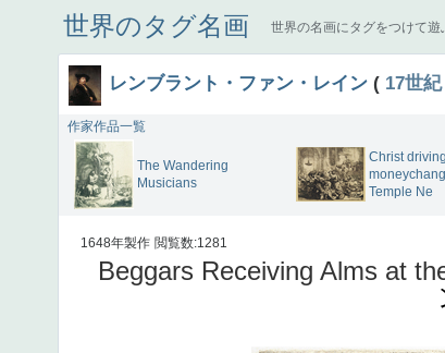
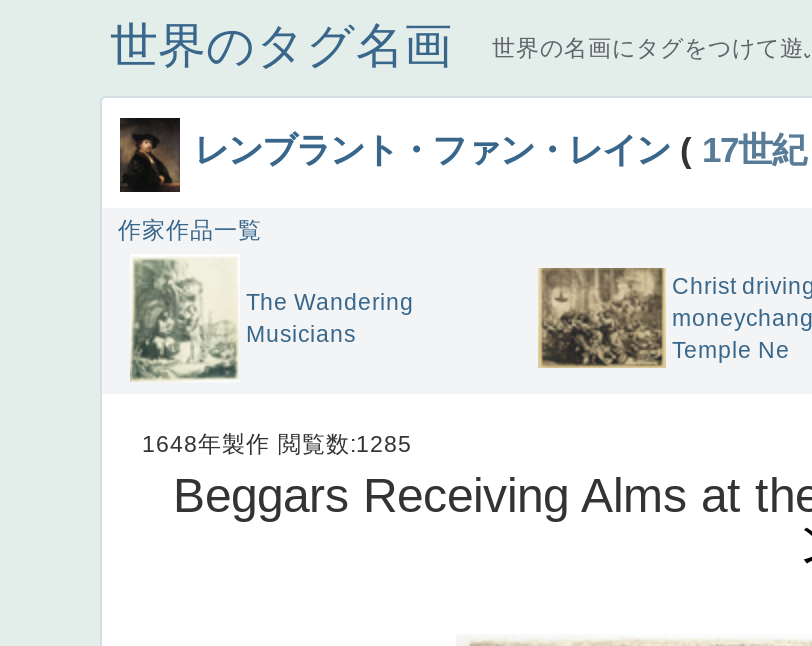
[81,236,227,249] 1648年製作閲覧数:1281 -> [142,431,412,455] 1648年製作閲覧数:1285

